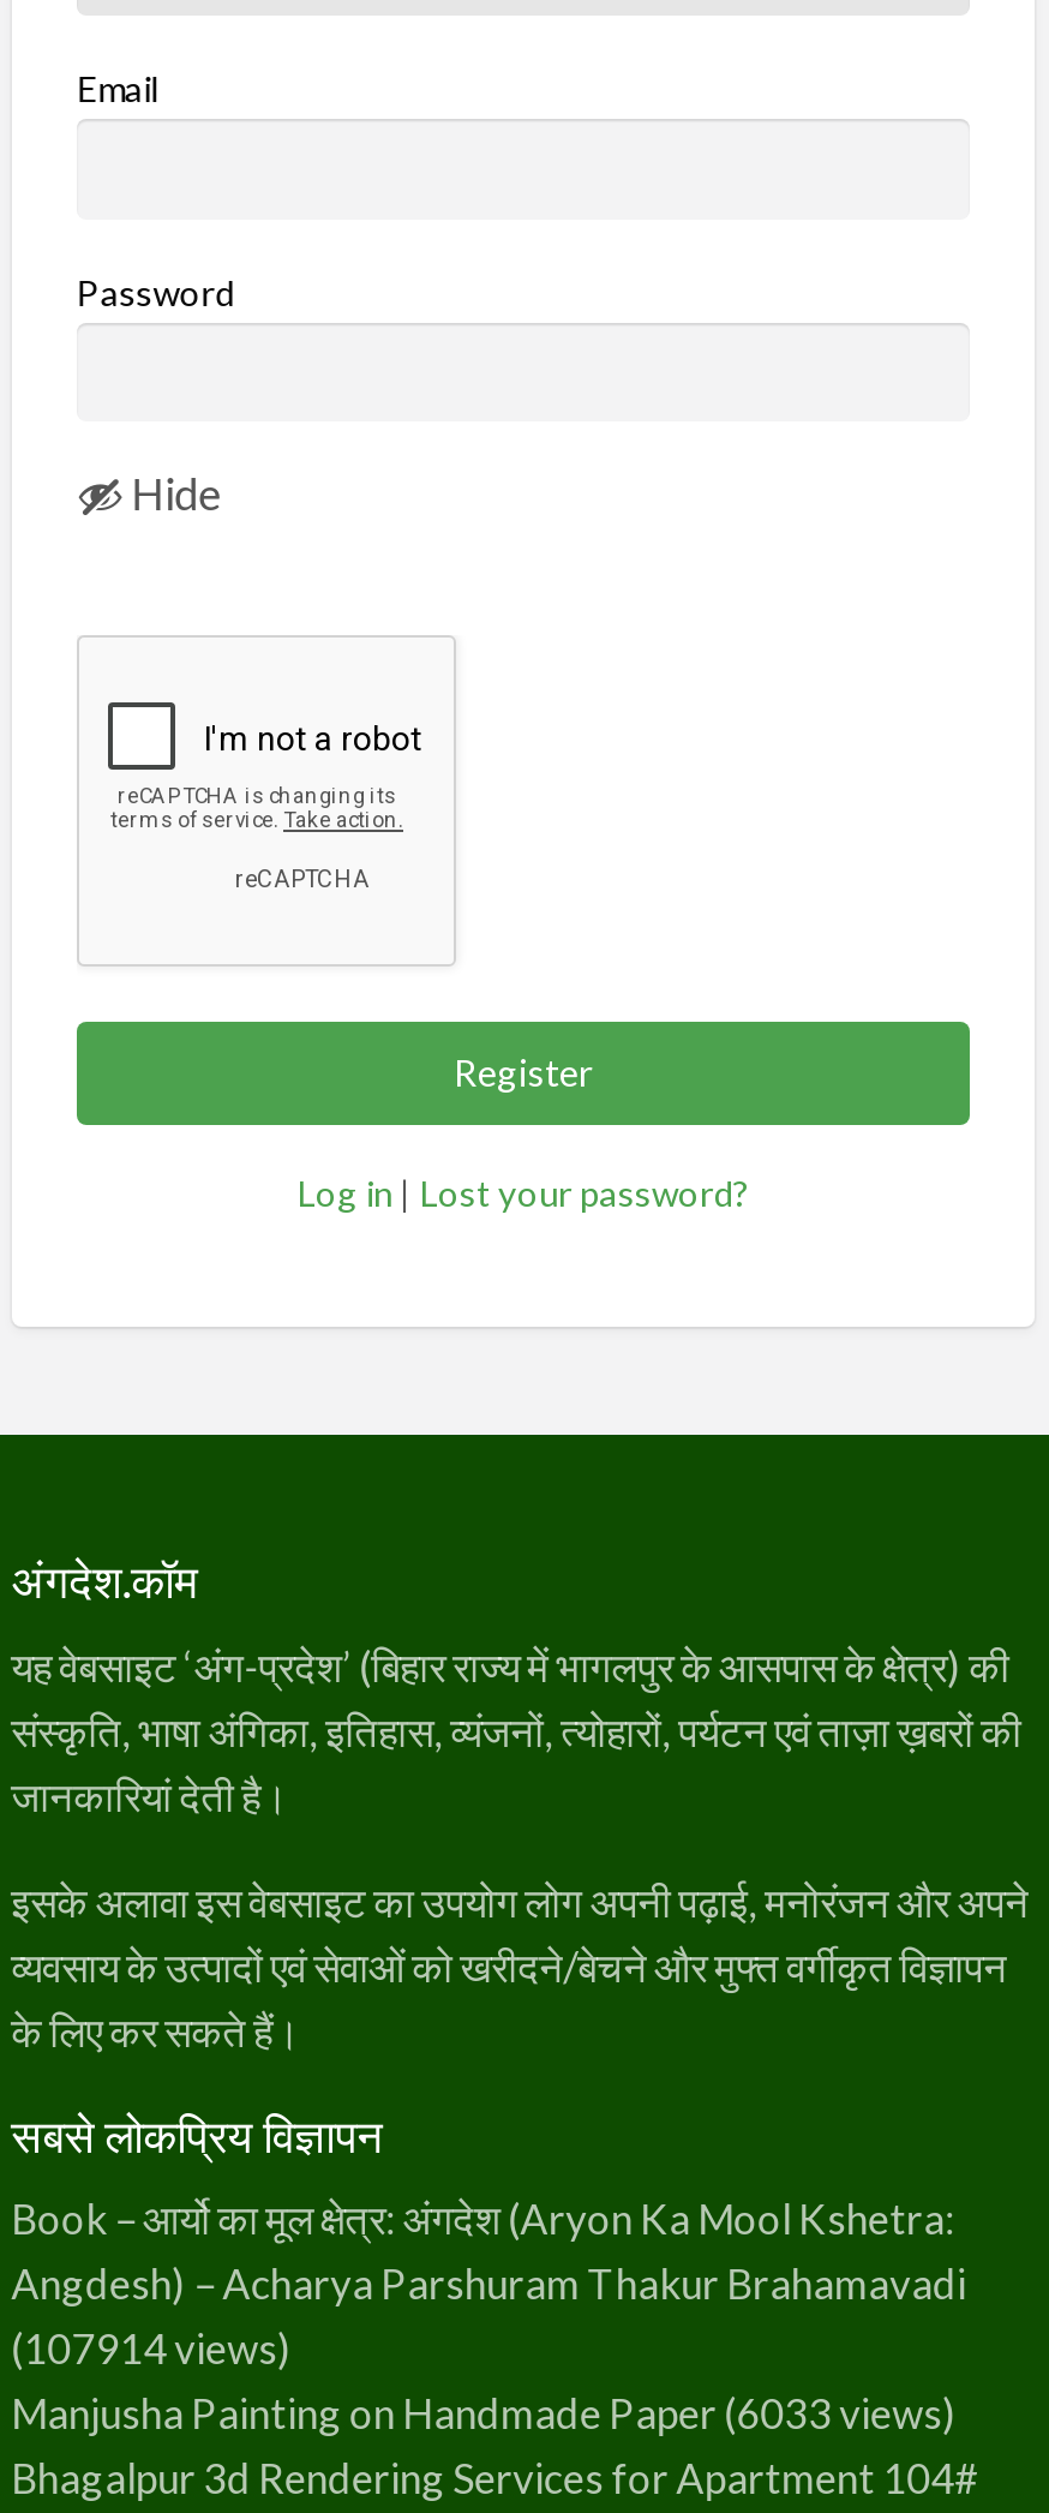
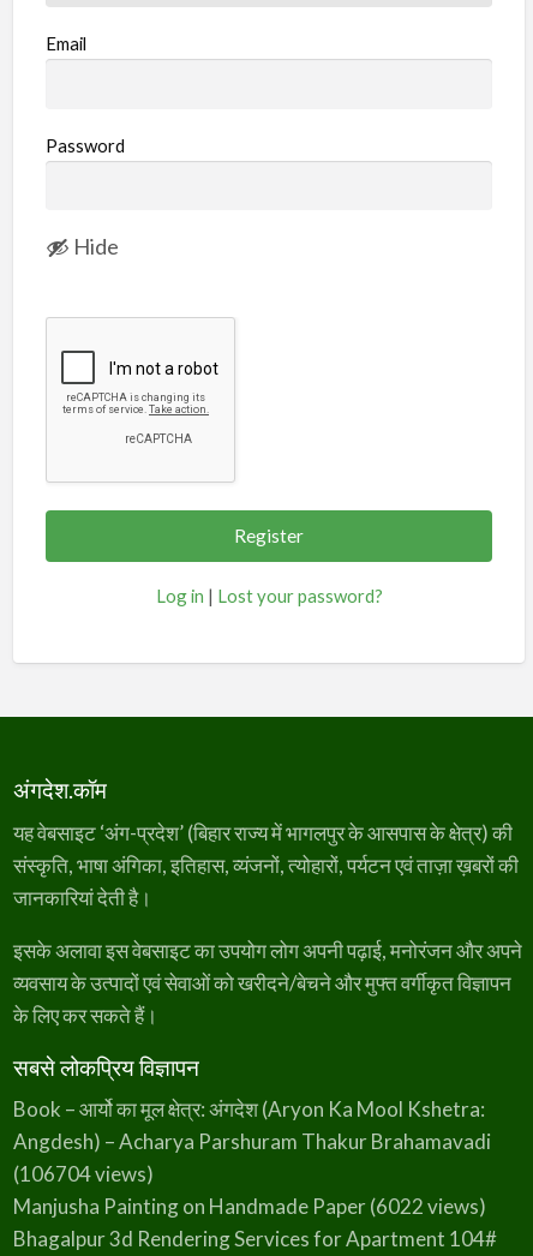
[11,2324,292,2374] (107914 views) -> [13,1161,153,1186] (106704 views)
[11,2388,957,2439] Manjusha Painting on Handmade Paper (6033 views) -> [13,1194,486,1219] Manjusha Painting on Handmade Paper (6022 views)

